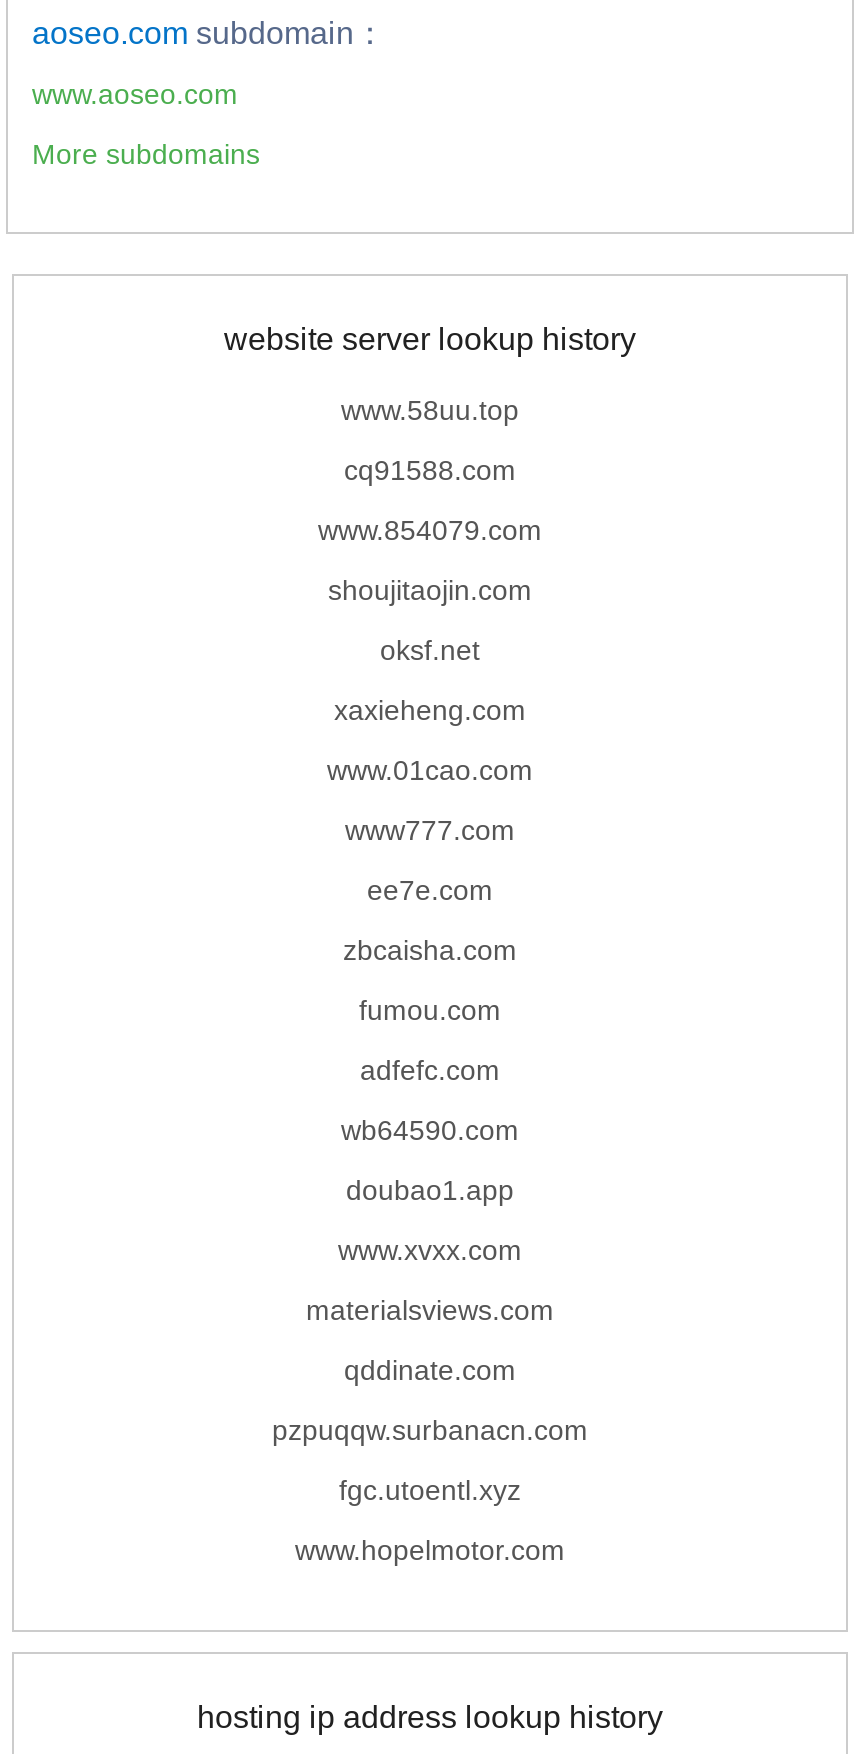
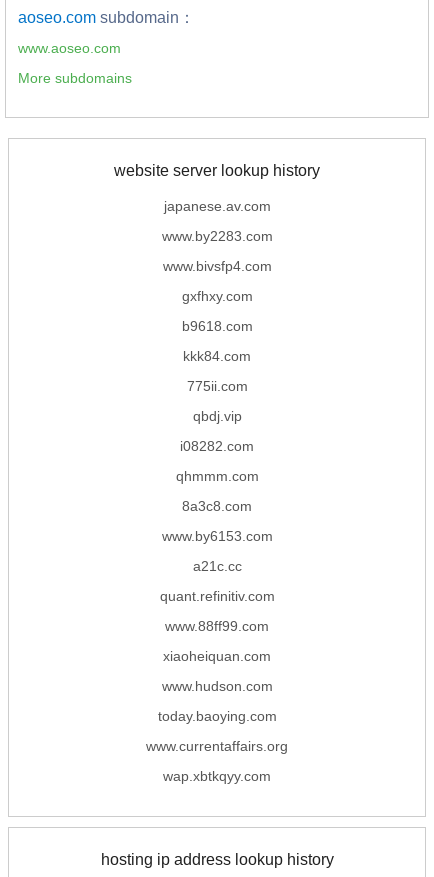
[341,393,519,425] www.58uu.top -> [163,197,270,213] japanese.av.com
[344,453,516,485] cq91588.com -> [161,227,272,243] www.by2283.com
[318,513,542,545] www.854079.com -> [162,257,271,273] www.bivsfp4.com
[328,573,532,605] shoujitaojin.com -> [181,287,252,303] gxfhxy.com
[380,633,480,665] oksf.net -> [181,317,252,333] b9618.com
[334,693,526,725] xaxieheng.com -> [183,347,251,363] kkk84.com
[327,753,533,785] www.01cao.com -> [186,377,247,393] 775ii.com
[345,813,515,845] www777.com -> [192,407,241,423] qbdj.vip
[367,873,493,905] ee7e.com -> [180,437,254,453] i08282.com
[343,933,517,965] zbcaisha.com -> [175,467,258,483] qhmmm.com
[359,993,501,1025] fumou.com -> [182,497,252,513] 8a3c8.com
[360,1053,500,1085] adfefc.com -> [161,527,272,543] www.by6153.com
[341,1113,519,1145] wb64590.com -> [192,557,241,573] a21c.cc
[346,1173,514,1205] doubao1.app -> [159,587,274,603] quant.refinitiv.com
[338,1233,522,1265] www.xvxx.com -> [165,617,269,633] www.88ff99.com
[306,1293,554,1325] materialsviews.com -> [163,647,271,663] xiaoheiquan.com
[344,1353,516,1385] qddinate.com -> [161,677,272,693] www.hudson.com
[272,1413,588,1445] pzpuqqw.surbanacn.com -> [157,707,276,723] today.baoying.com
[339,1473,521,1505] fgc.utoentl.xyz -> [146,737,288,753] www.currentaffairs.org
[295,1533,565,1565] www.hopelmotor.com -> [163,767,271,783] wap.xbtkqyy.com

